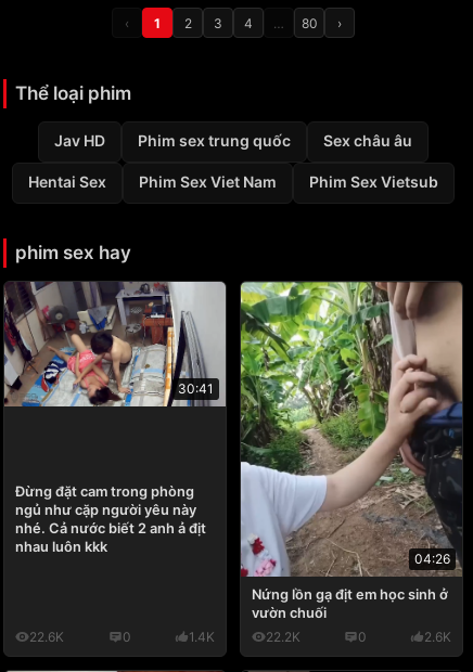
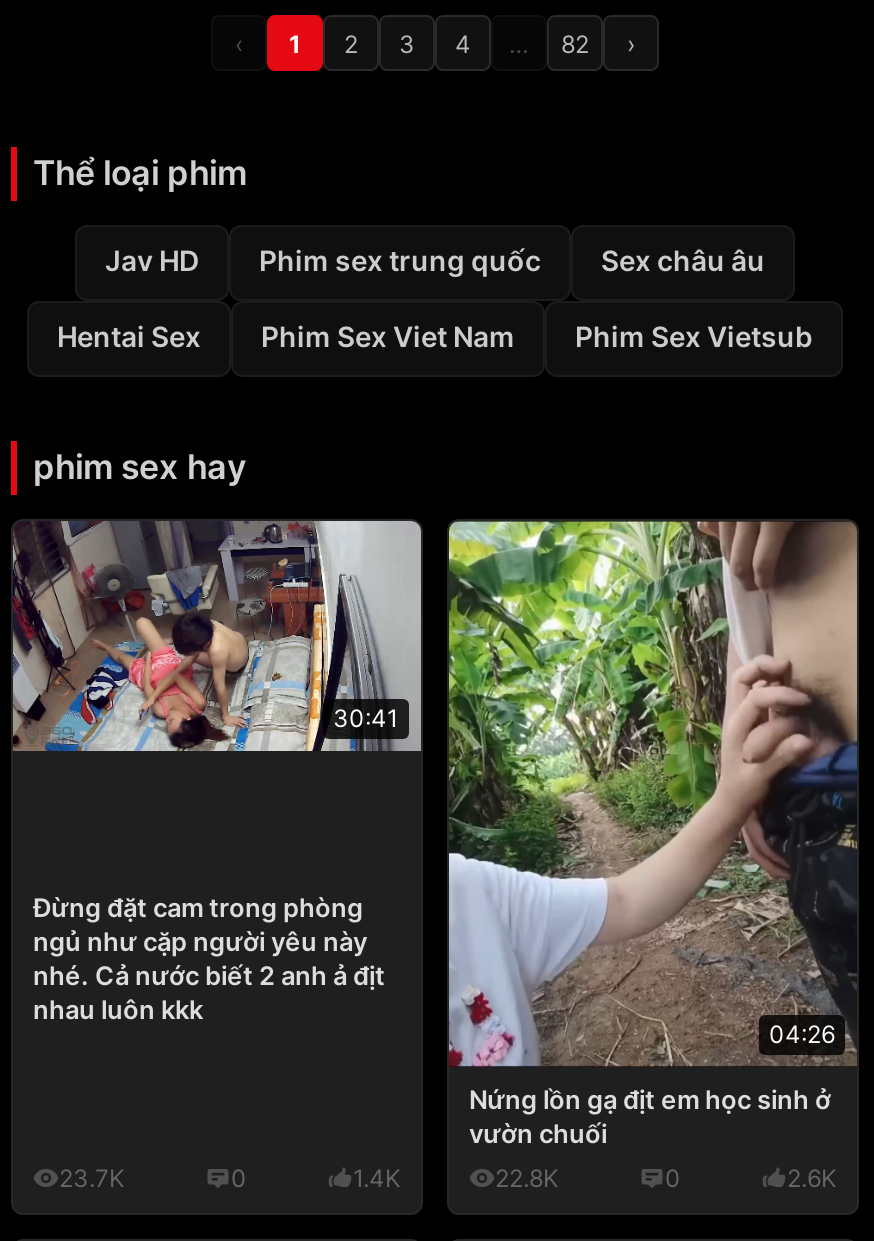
[301,15,317,31] 80 -> [561,28,589,58] 82
[29,629,64,645] 22.6K -> [59,1162,125,1192] 23.7K
[266,629,301,645] 22.2K -> [495,1162,559,1192] 22.8K

